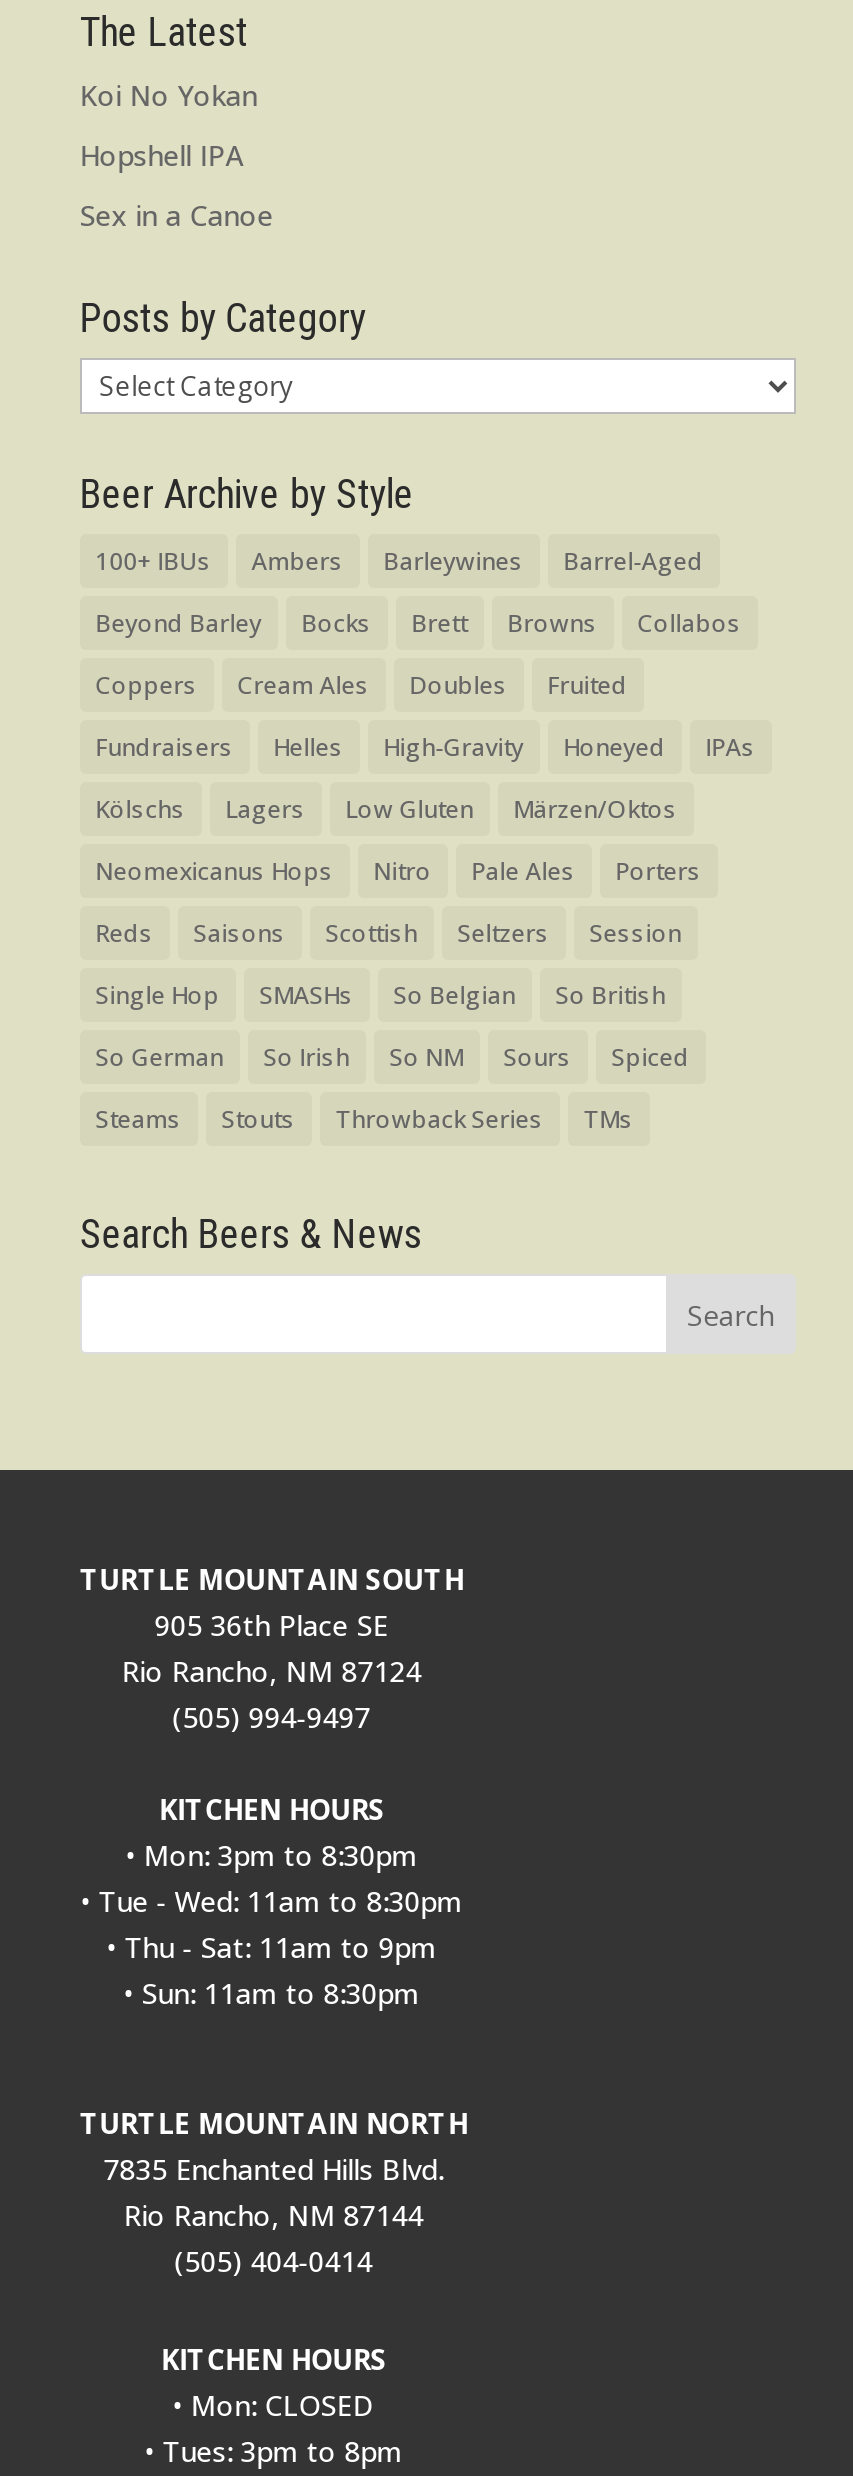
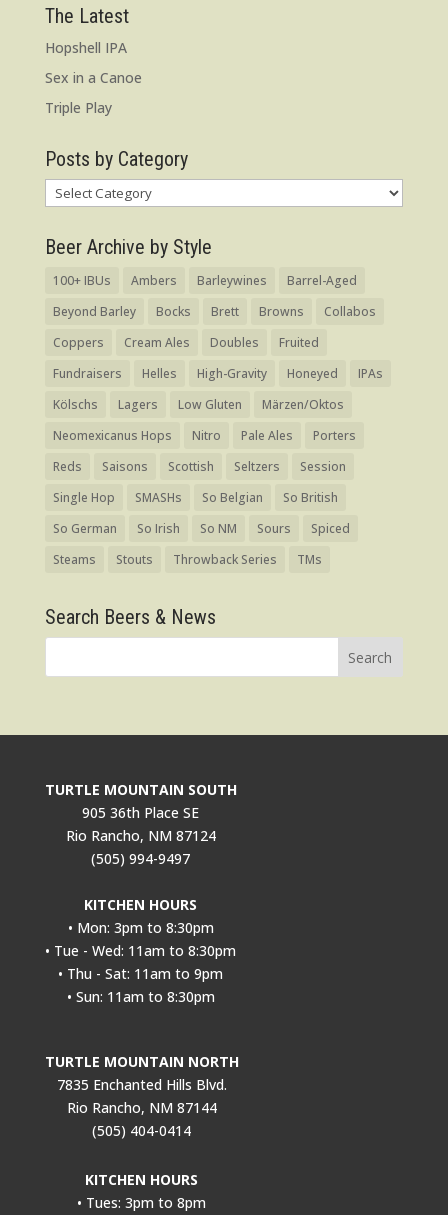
[80,77,258,115] Koi No Yokan -> none
none -> [45,98,112,117] Triple Play
[173,2386,375,2424] • Mon: CLOSED -> none

